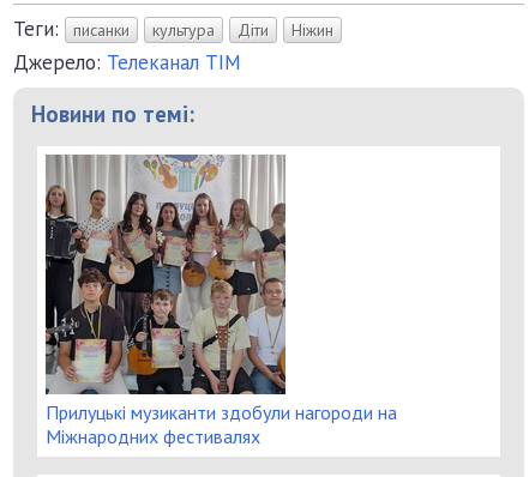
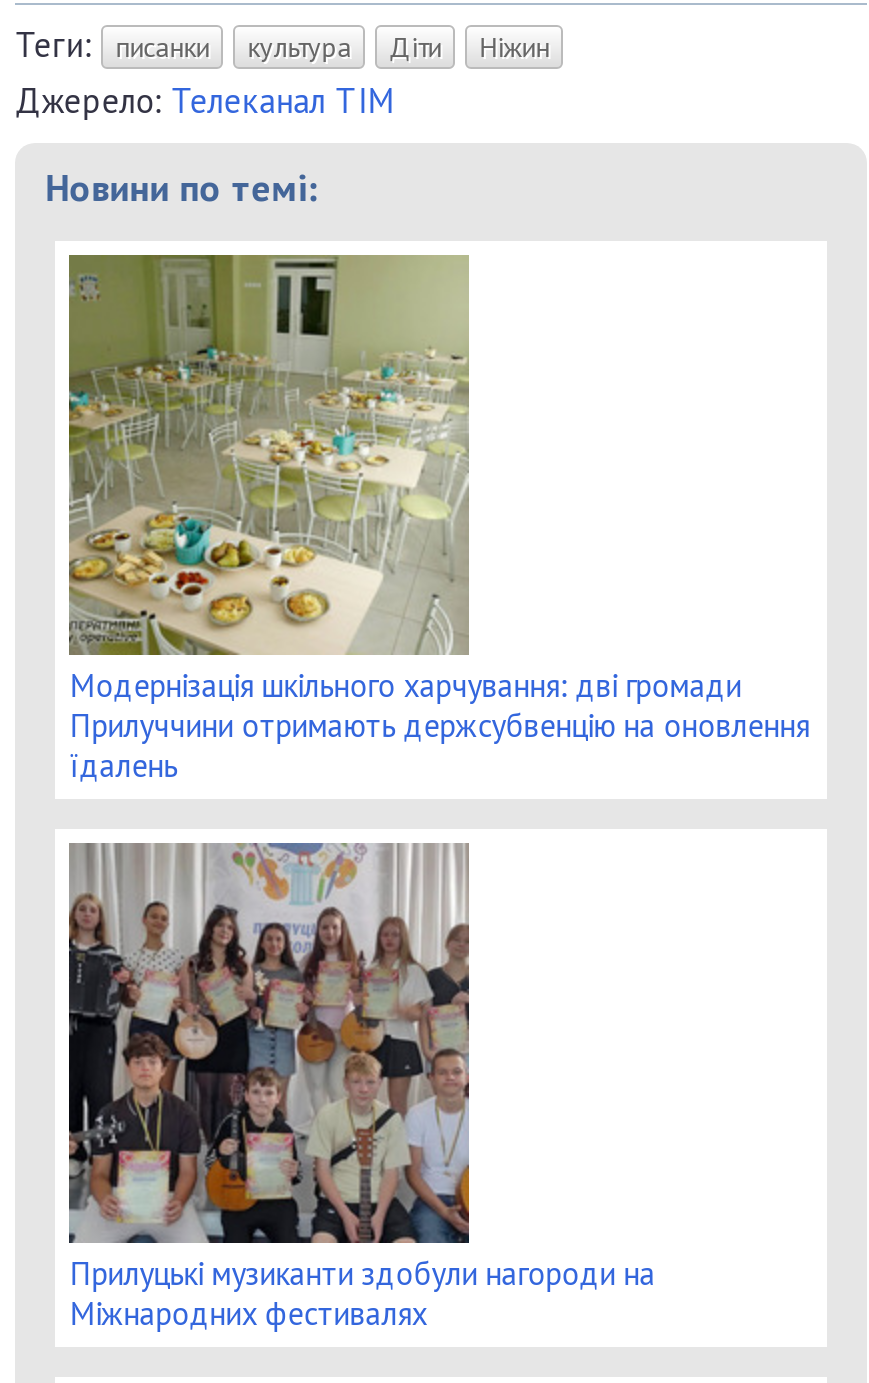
none -> [67,255,809,785] [image] | Модернізація шкільного харчування: дві громади | Прилуччини отримають держсубвенцію на оновлення | їдалень

